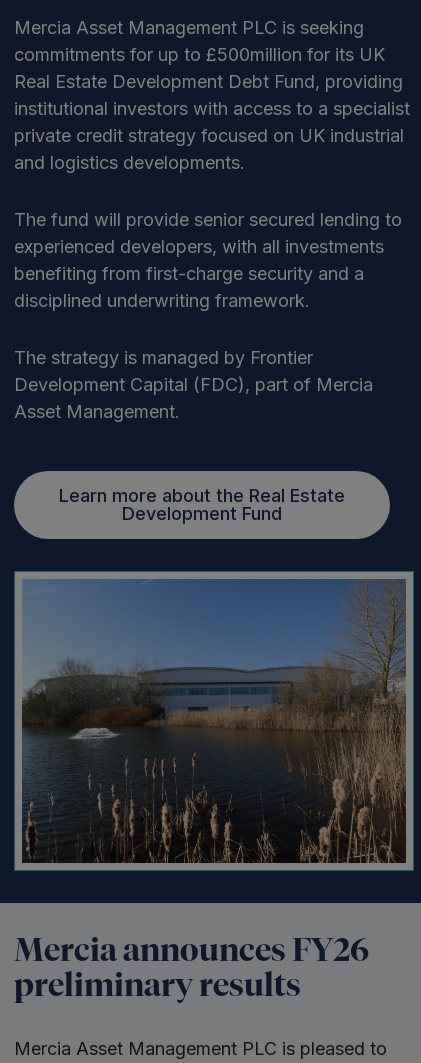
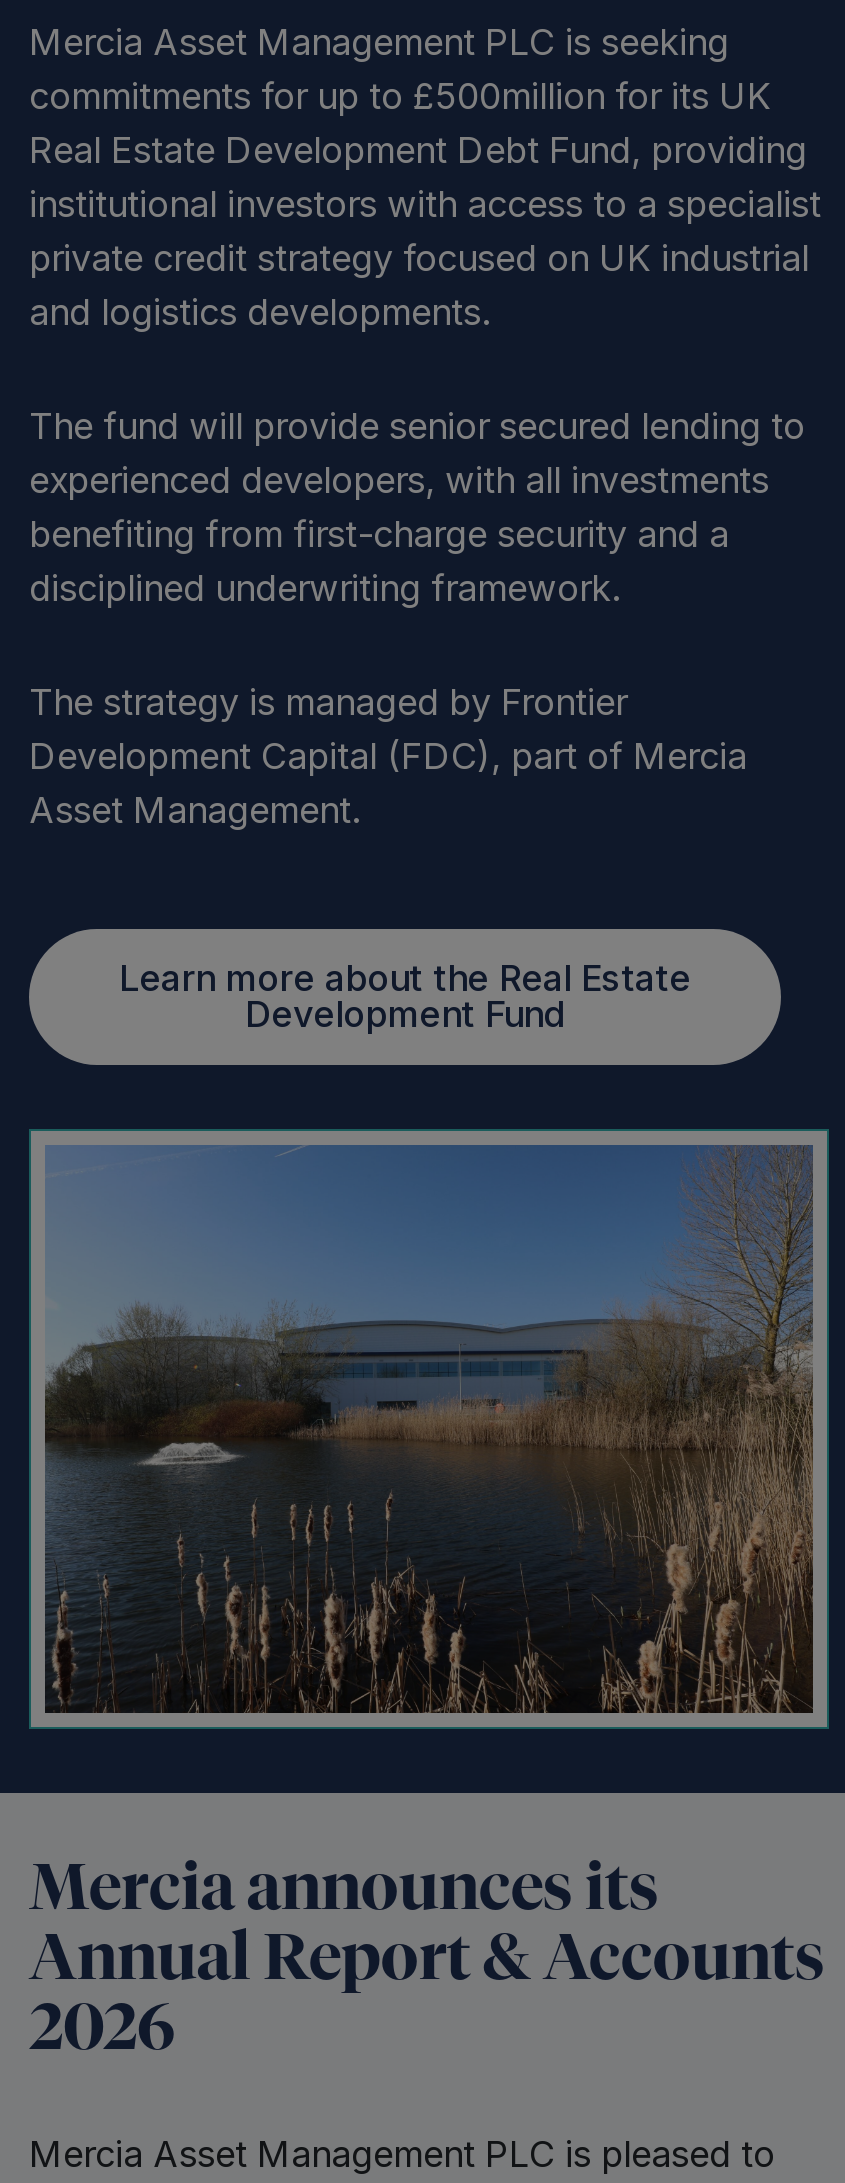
[14,936,369,1003] Mercia announces FY26 | preliminary results -> [29,1859,825,2063] Mercia announces its | Annual Report & Accounts | 2026

